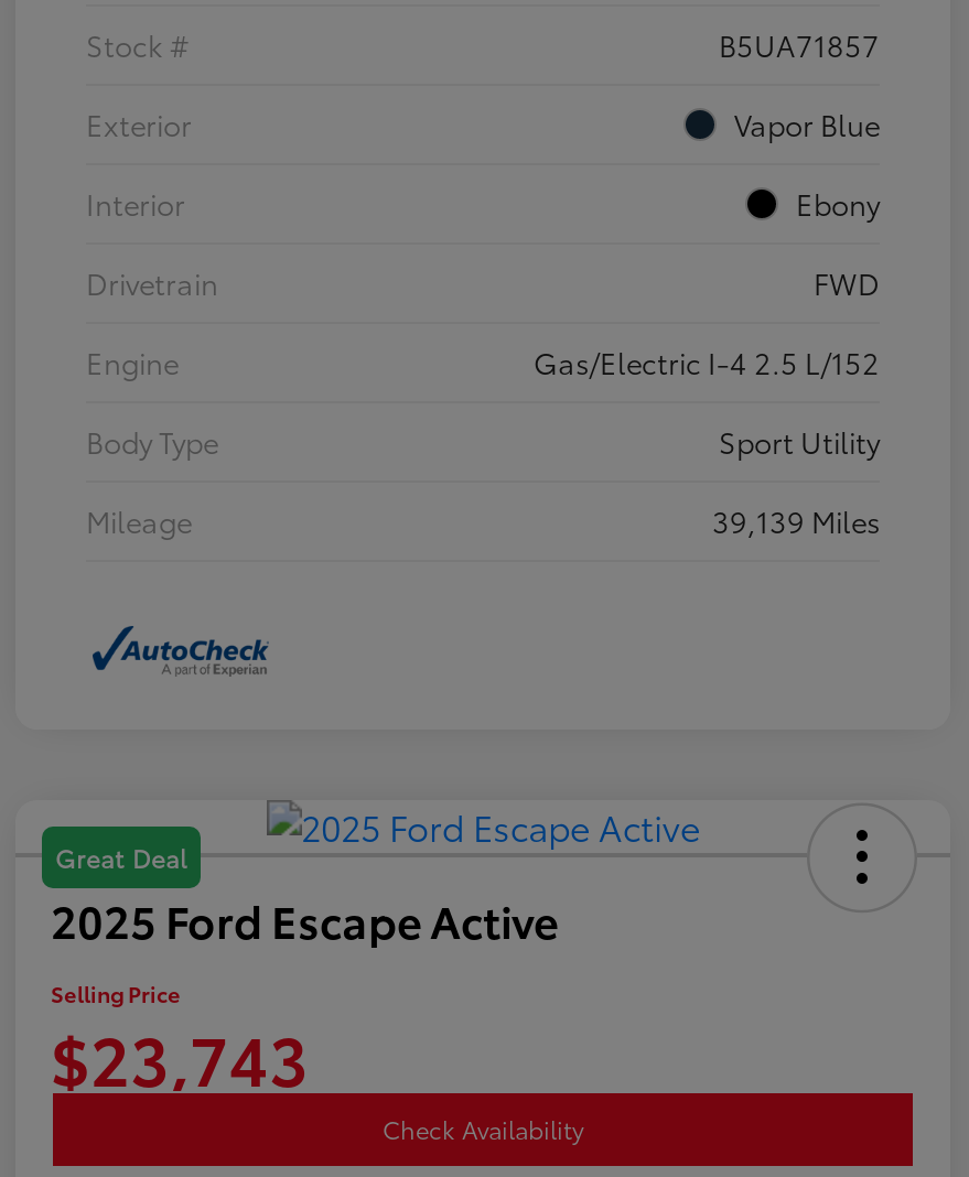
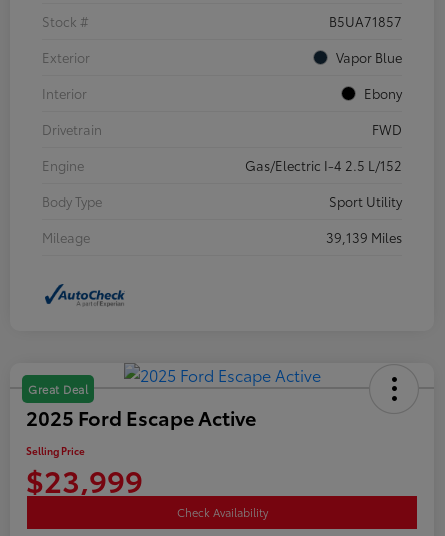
[51,1009,309,1104] $23,743 -> [26,458,143,501] $23,999

